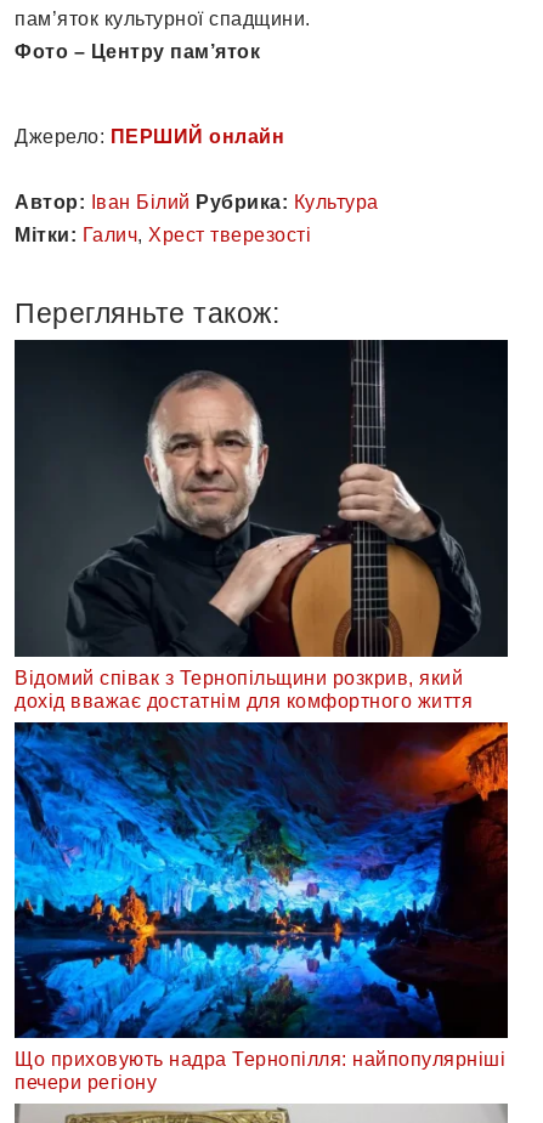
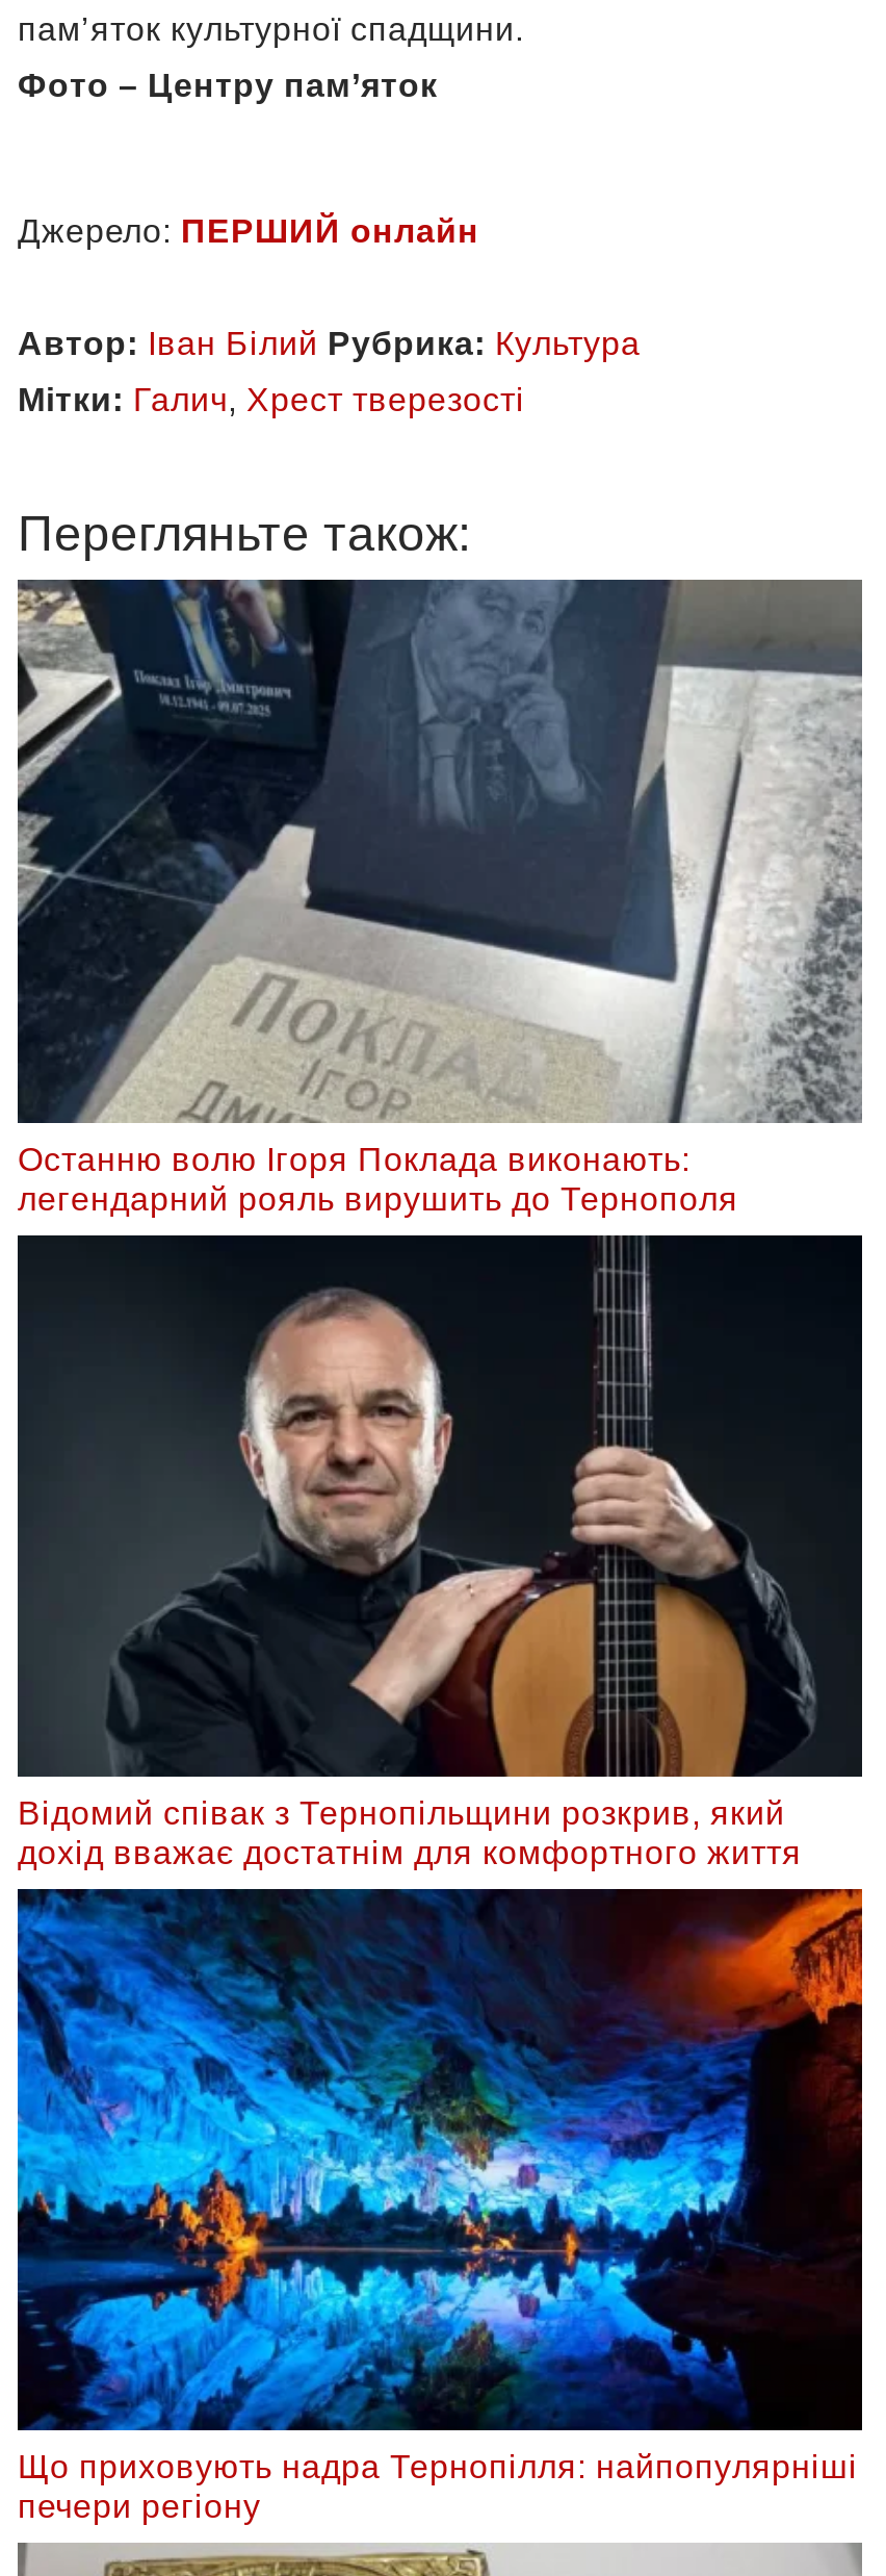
none -> [18,578,864,1216] [image] | Останню волю Ігоря Поклада виконають: | легендарний рояль вирушить до Тернополя

